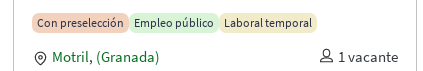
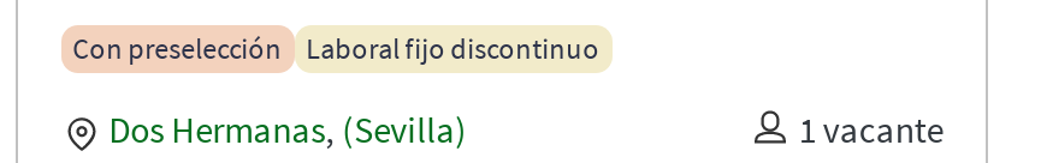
[134,15,312,30] Empleo público | Laboral temporal -> [306,30,600,66] Laboral fijo discontinuo
[52,47,160,66] Motril, (Granada) -> [109,106,467,152] Dos Hermanas, (Sevilla)

